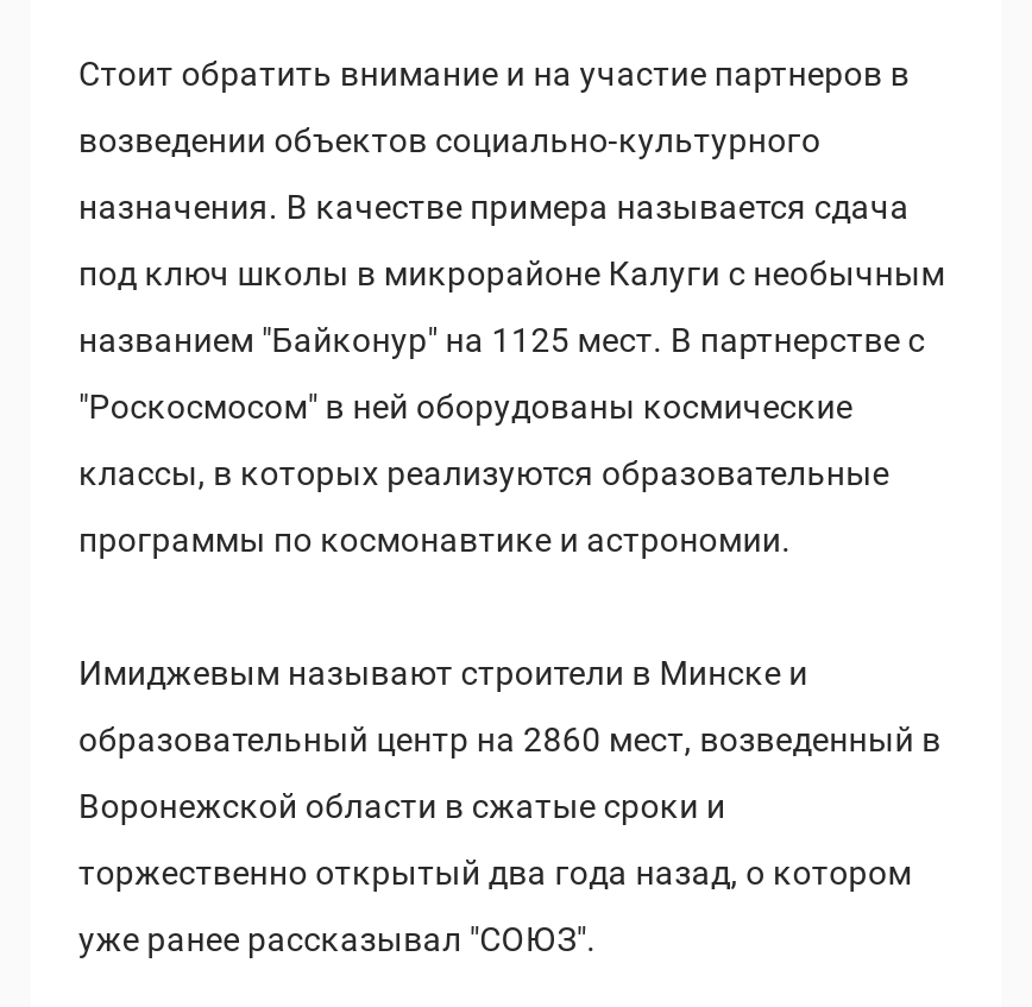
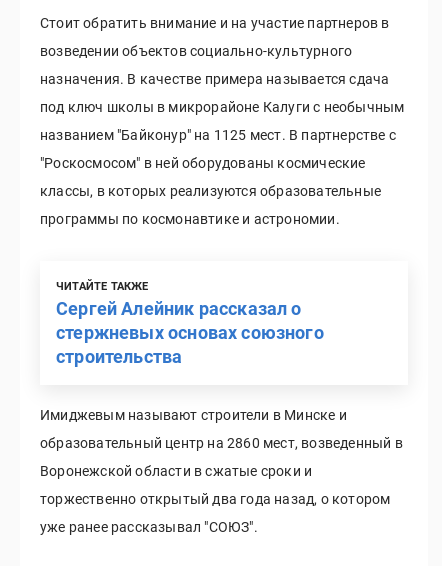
none -> [56,280,324,367] ЧИТАЙТЕ ТАКЖЕ | Сергей Алейник рассказал о | стержневых основах союзного | строительства

